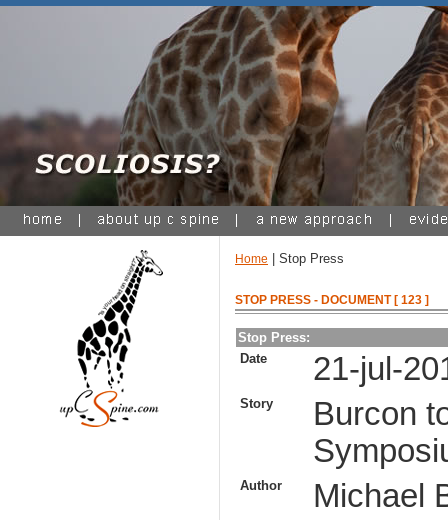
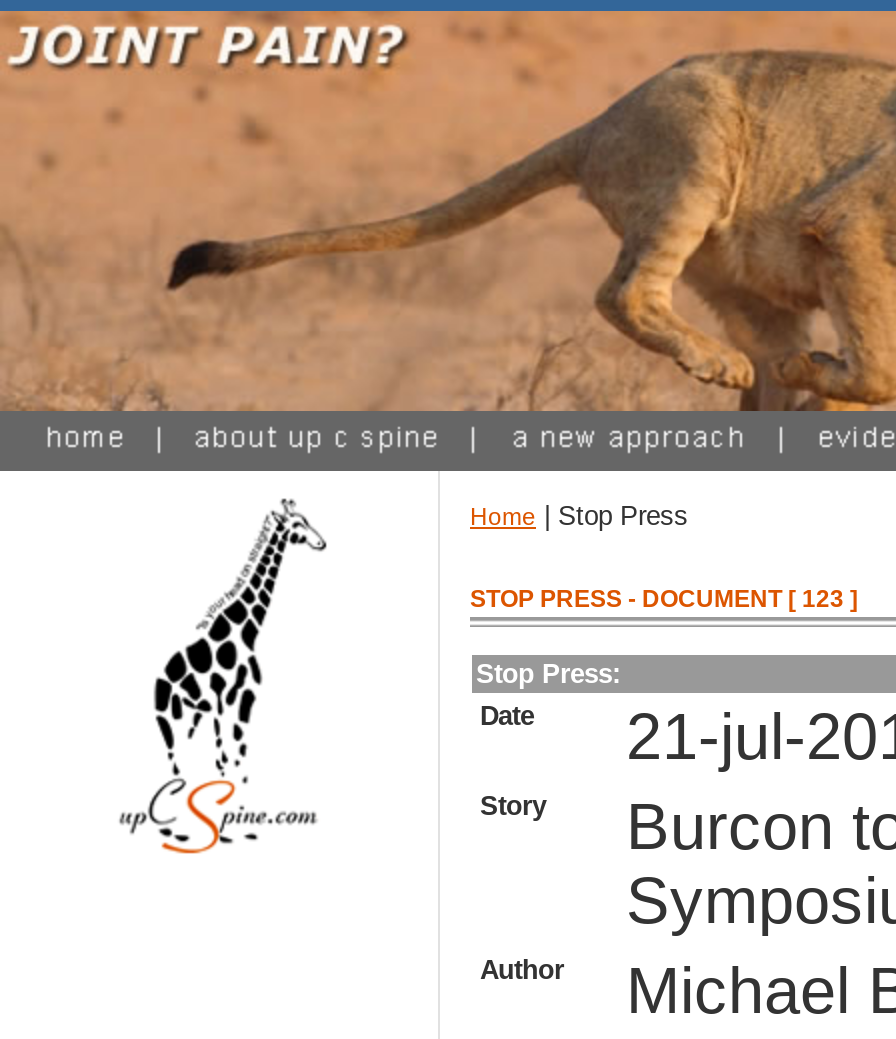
[3,5,445,207] [image] -> [6,9,890,413] [image]

